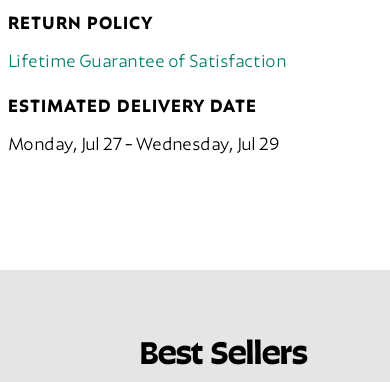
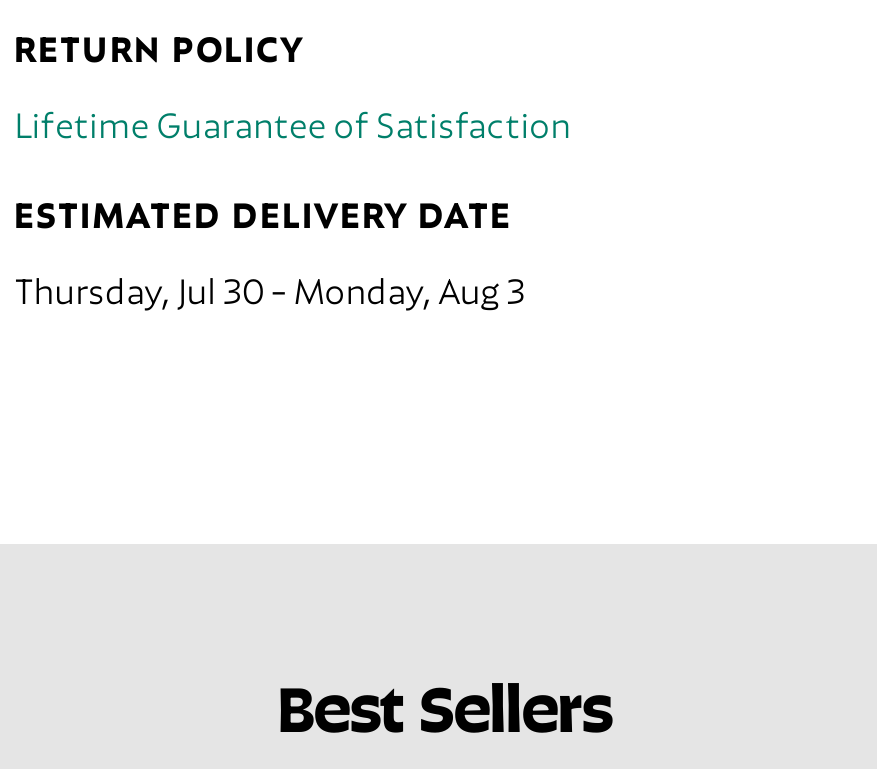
[8,130,279,153] Monday, Jul 27 - Wednesday, Jul 29 -> [14,265,525,311] Thursday, Jul 30 - Monday, Aug 3

